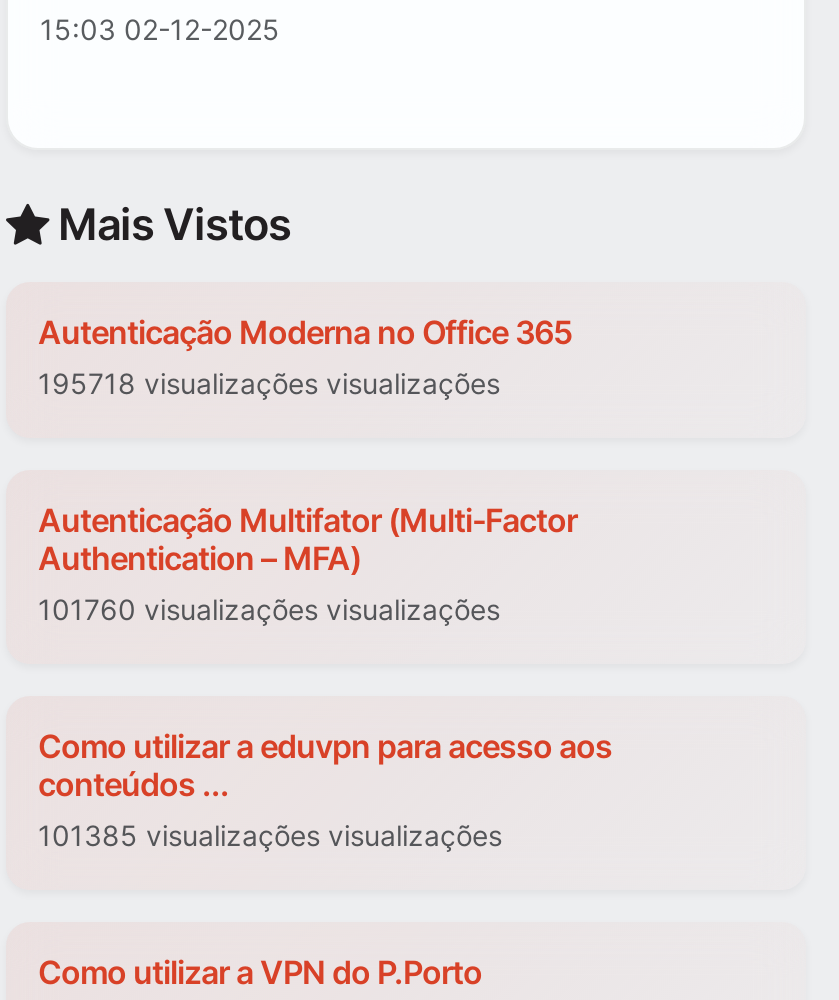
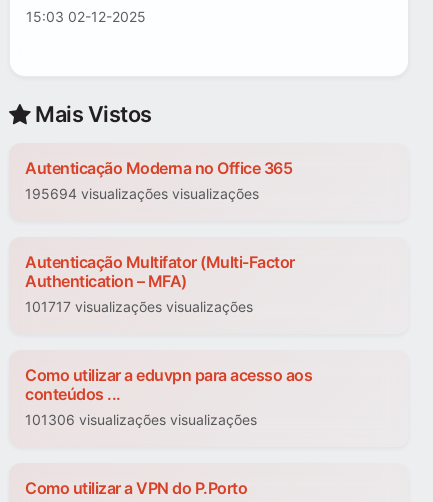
[38,367,500,401] 195718 visualizações visualizações -> [25,185,259,202] 195694 visualizações visualizações
[38,593,500,627] 101760 visualizações visualizações -> [25,298,253,315] 101717 visualizações visualizações
[38,819,502,853] 101385 visualizações visualizações -> [25,411,257,428] 101306 visualizações visualizações

